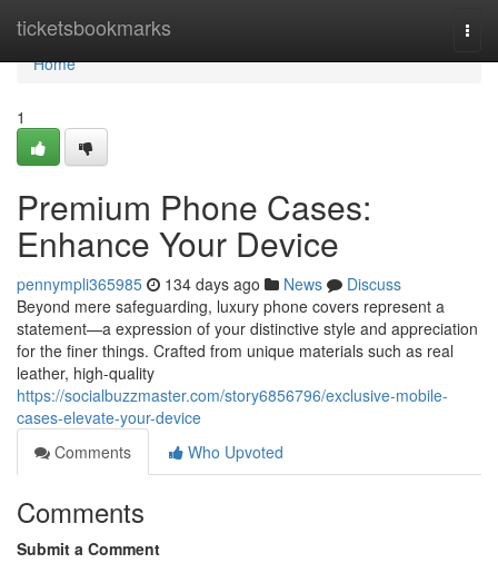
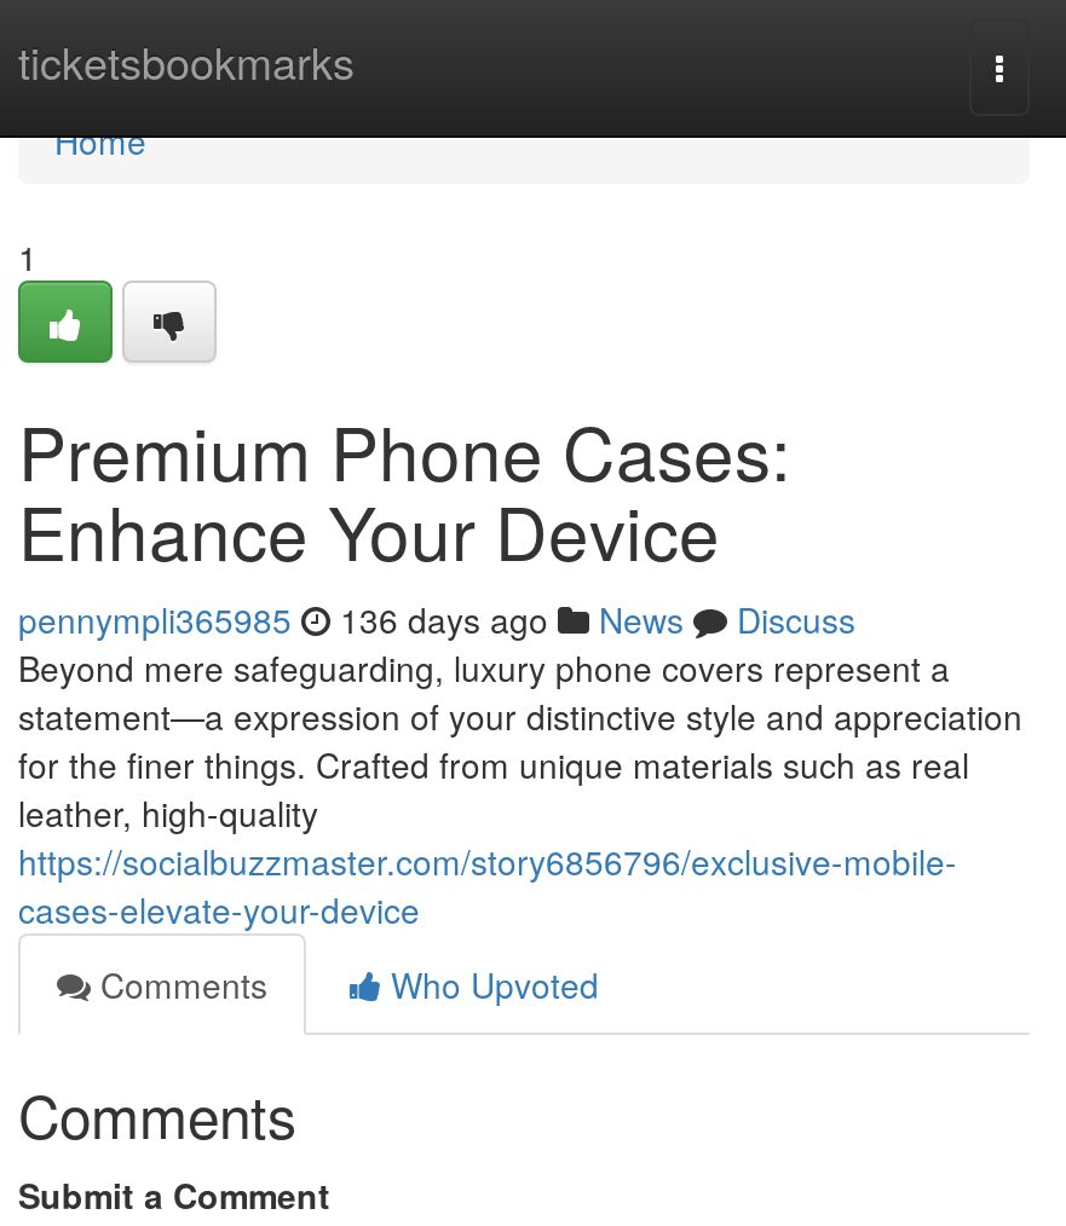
[17,273,401,295] pennympli365985 134 days ago News Discuss -> [18,595,855,643] pennympli365985 136 days ago News Discuss

